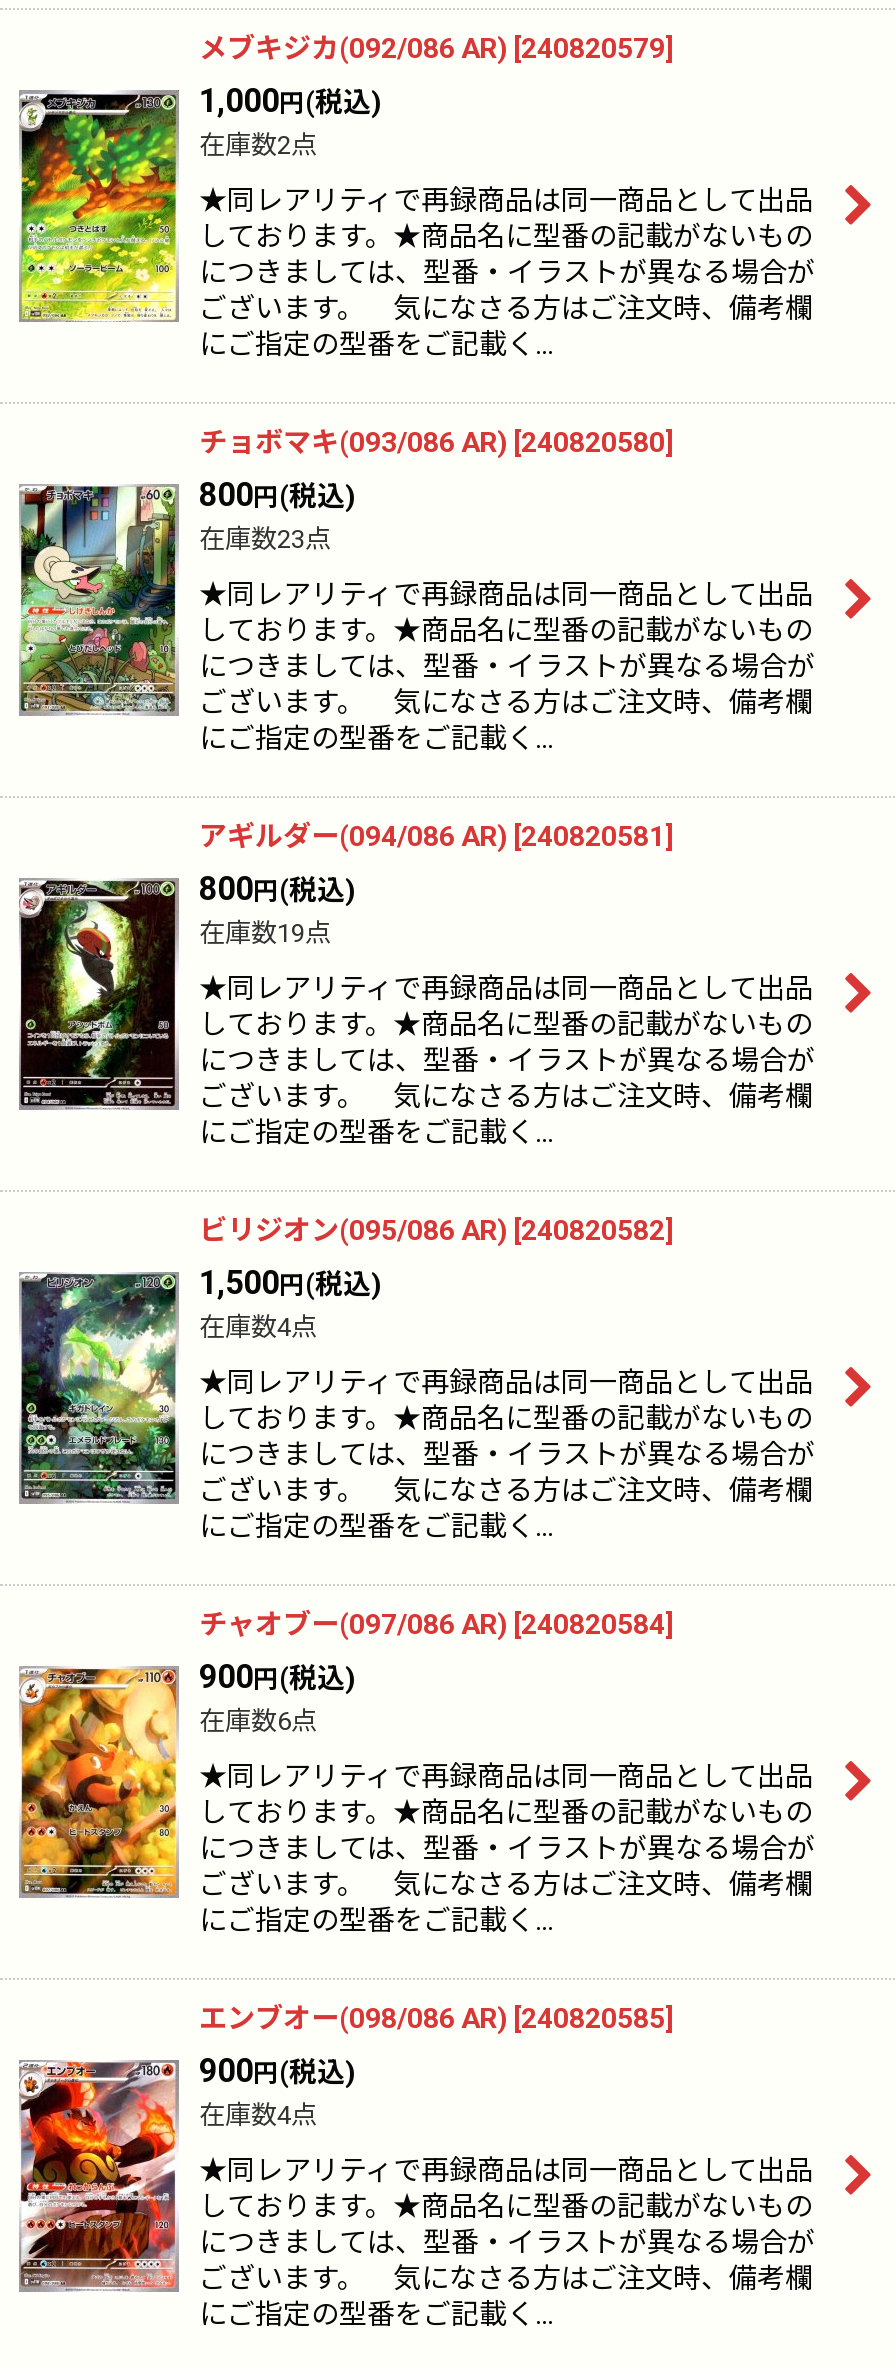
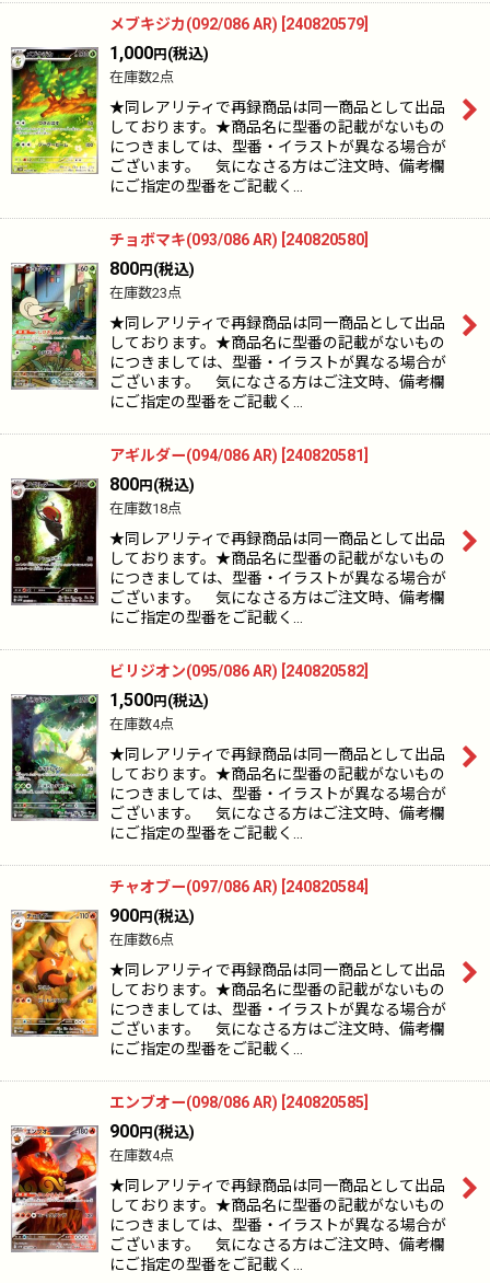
[199,918,331,948] 在庫数19点 -> [109,500,182,517] 在庫数18点

